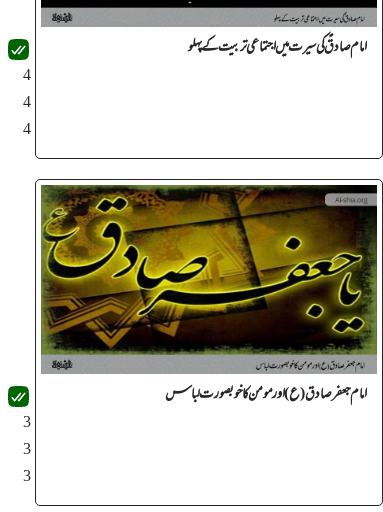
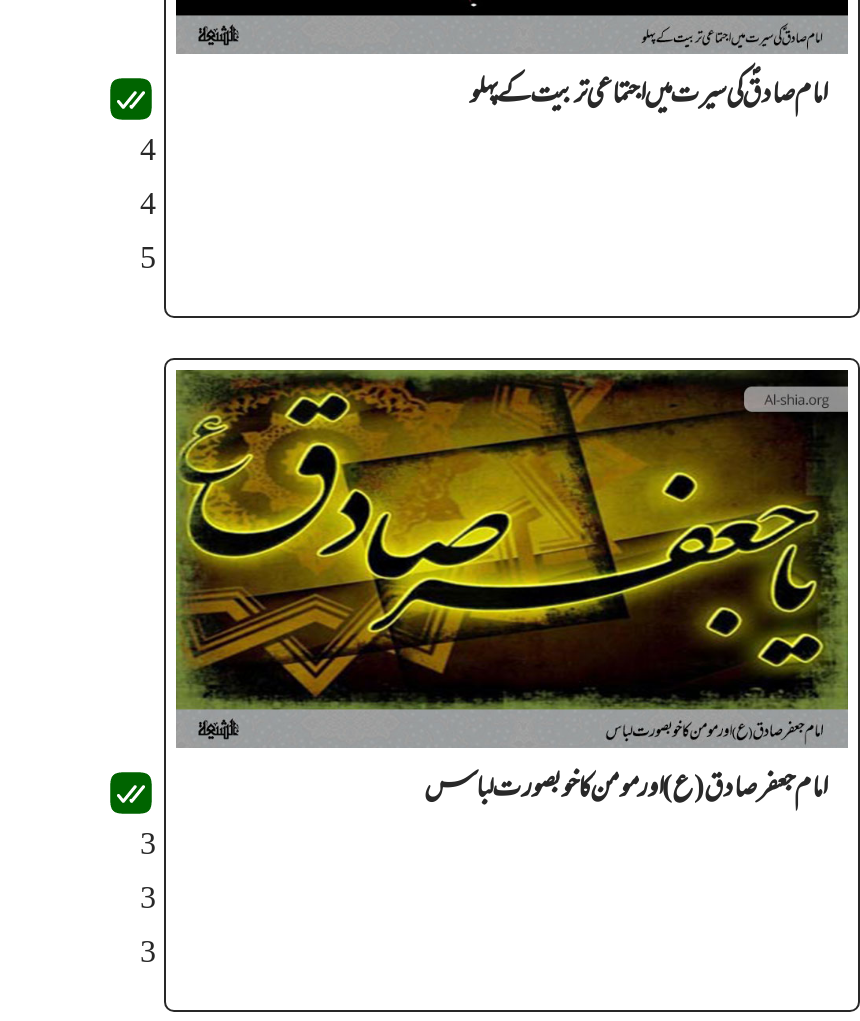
[23,118,31,141] 4 -> [140,236,156,282] 5

